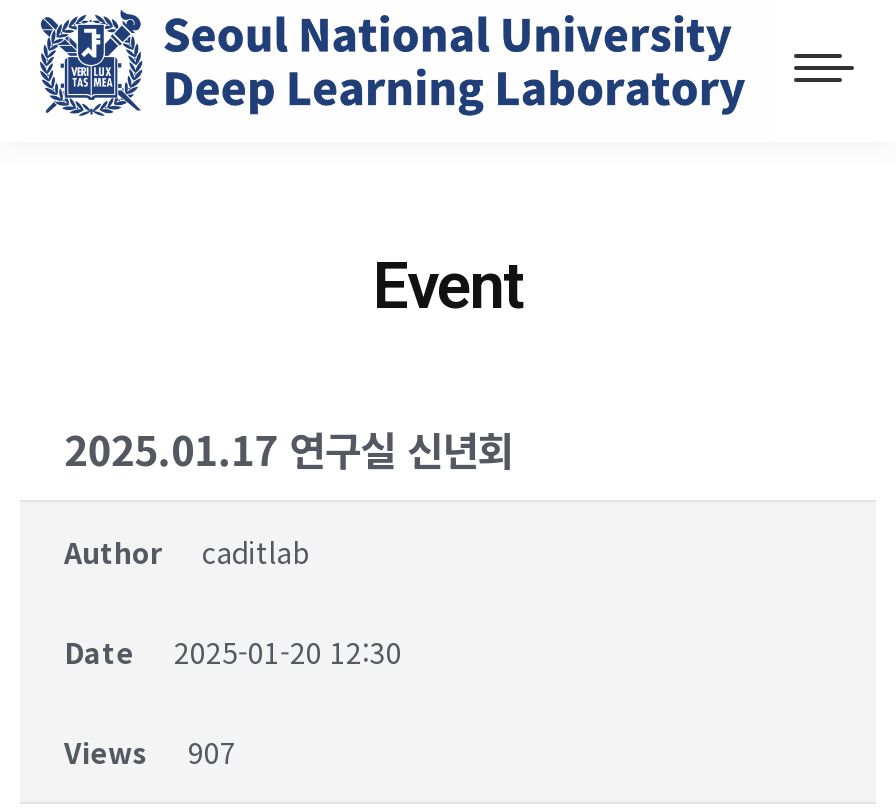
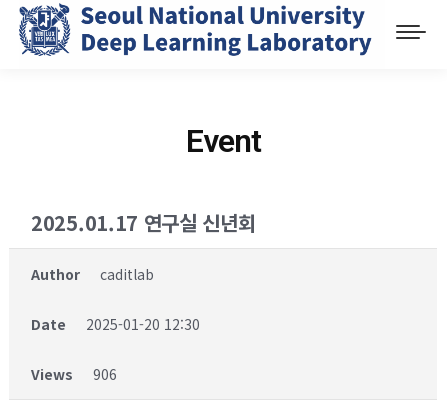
[64,732,236,772] Views 907 -> [31,364,117,384] Views 906

